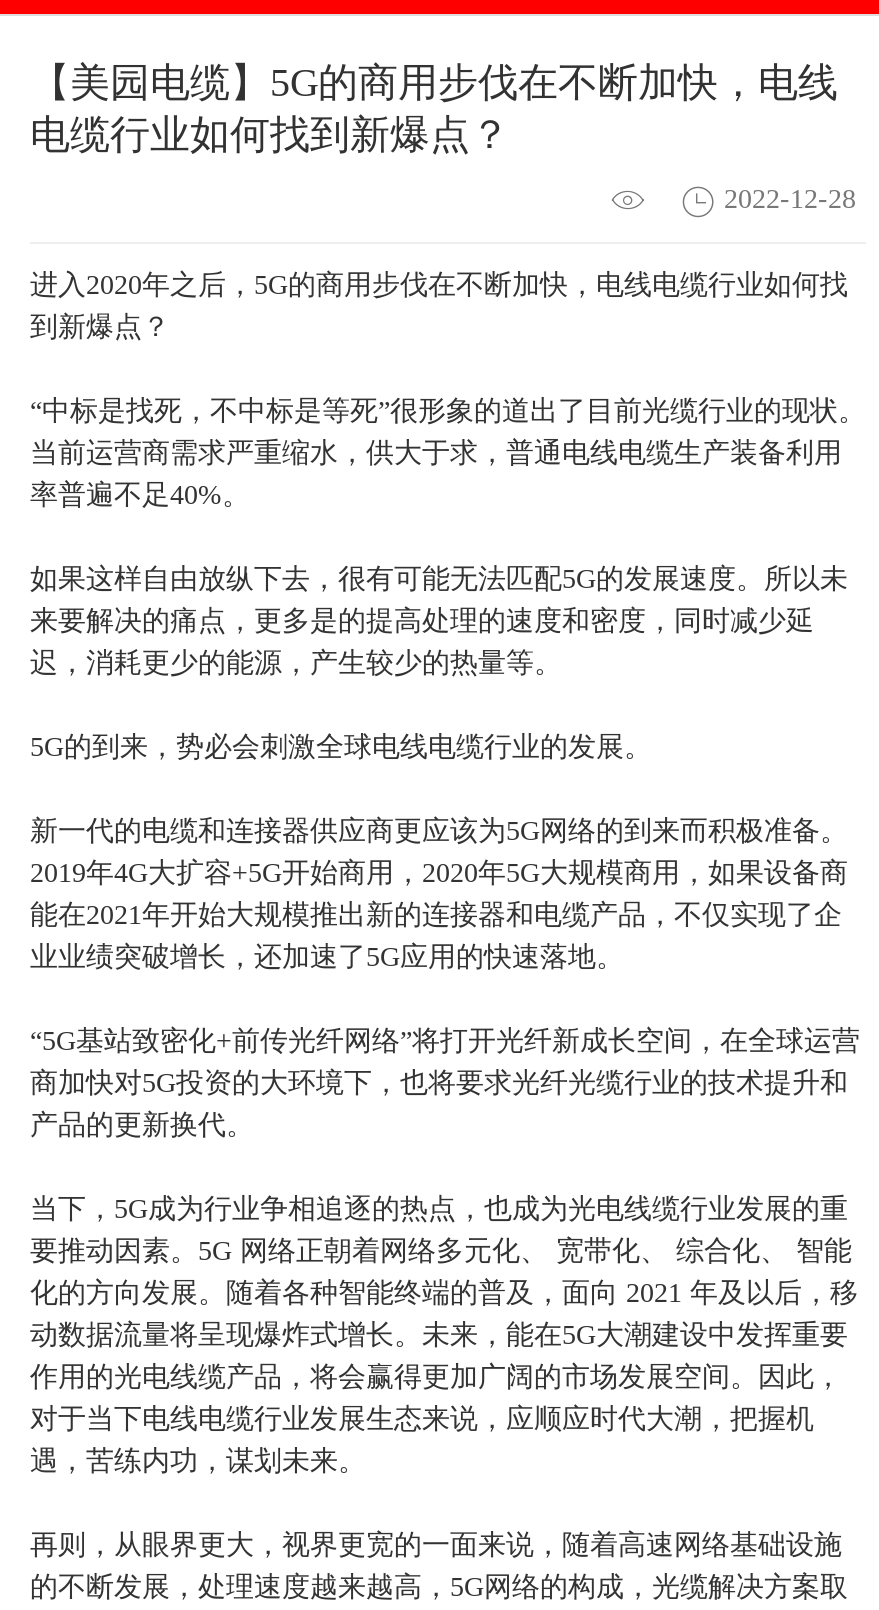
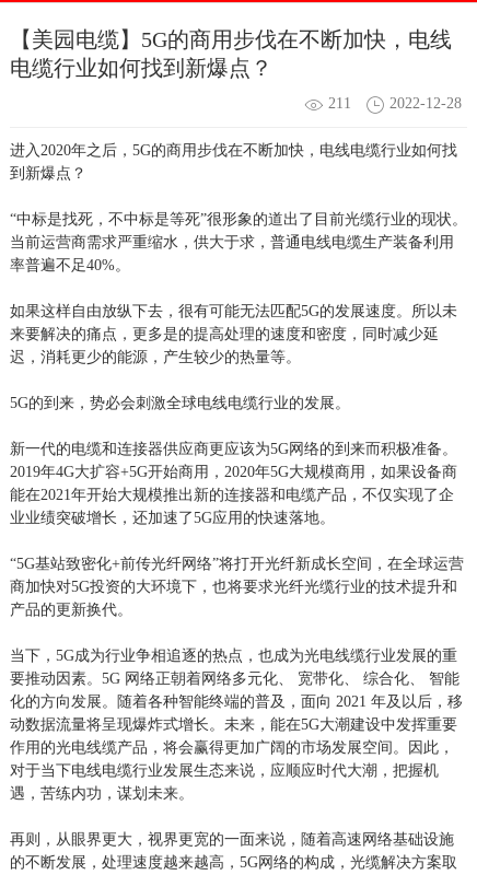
none -> [328,95,351,112] 211

